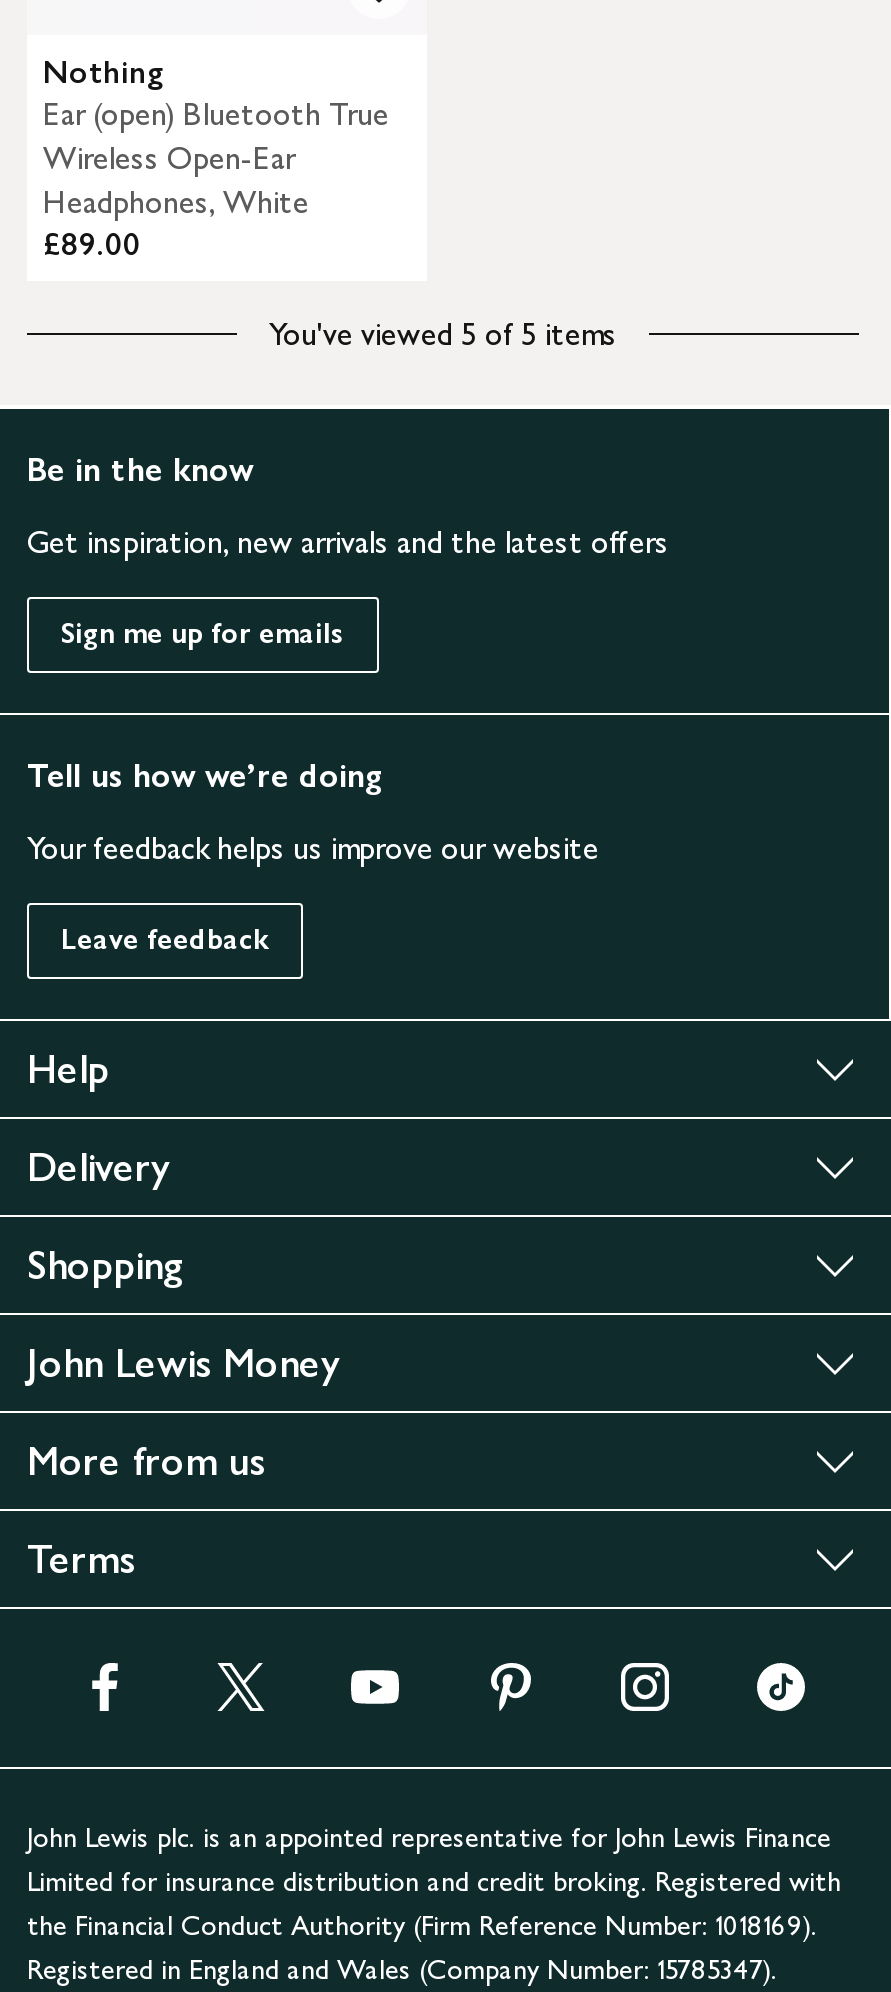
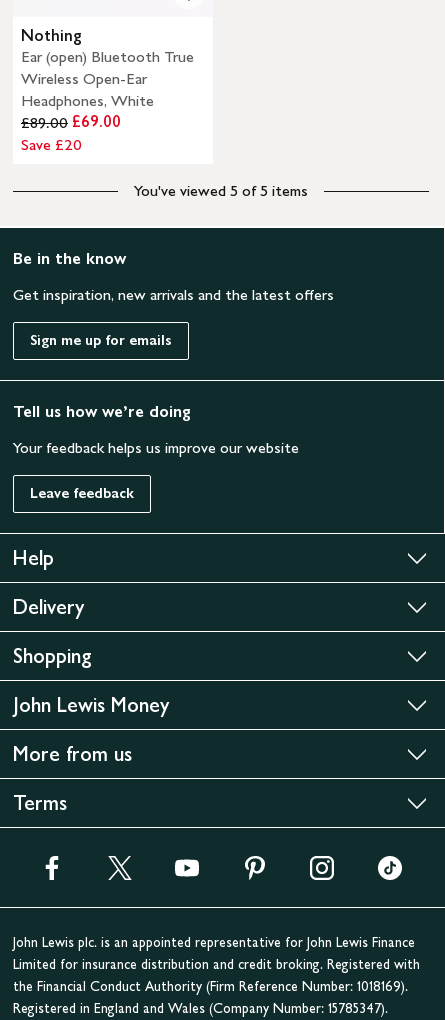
[43,225,141,263] £89.00 -> [21,112,121,154] £89.00 £69.00 | Save £20

